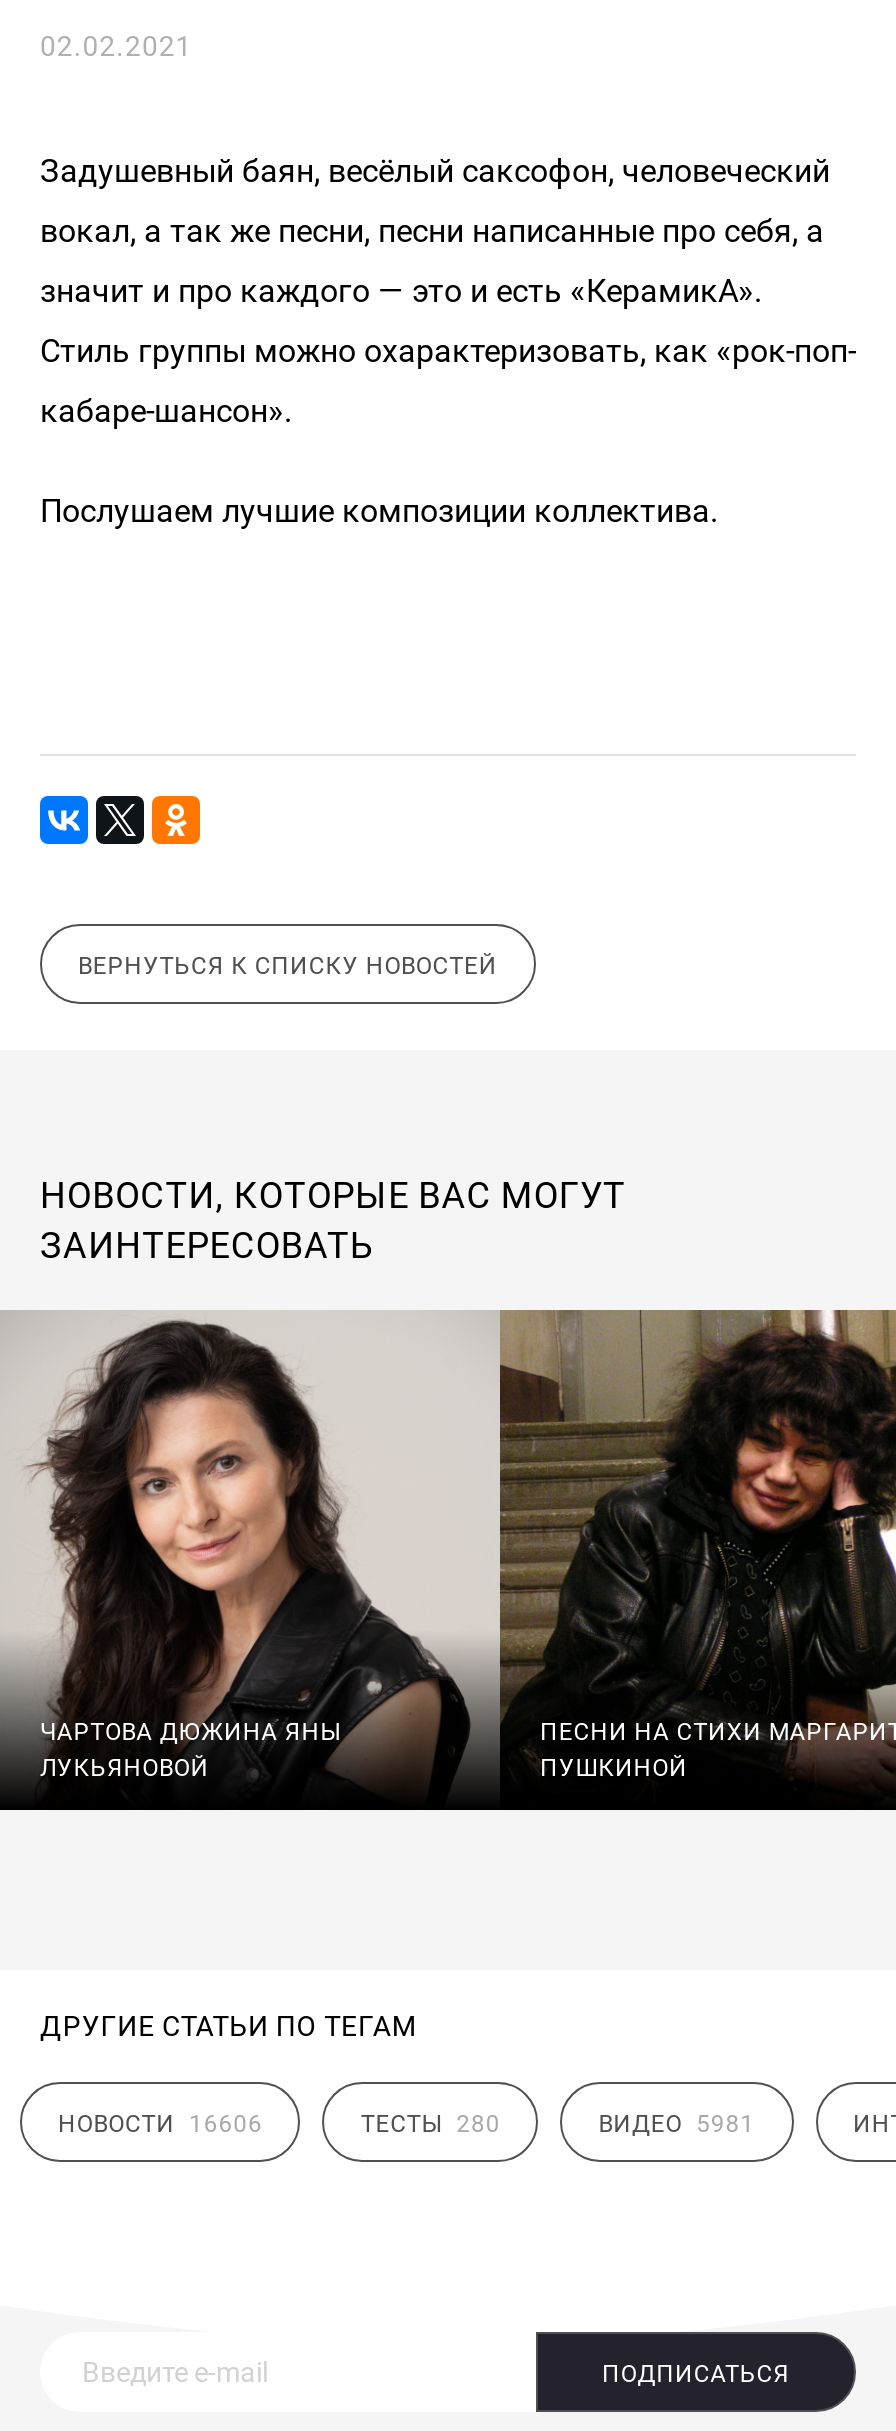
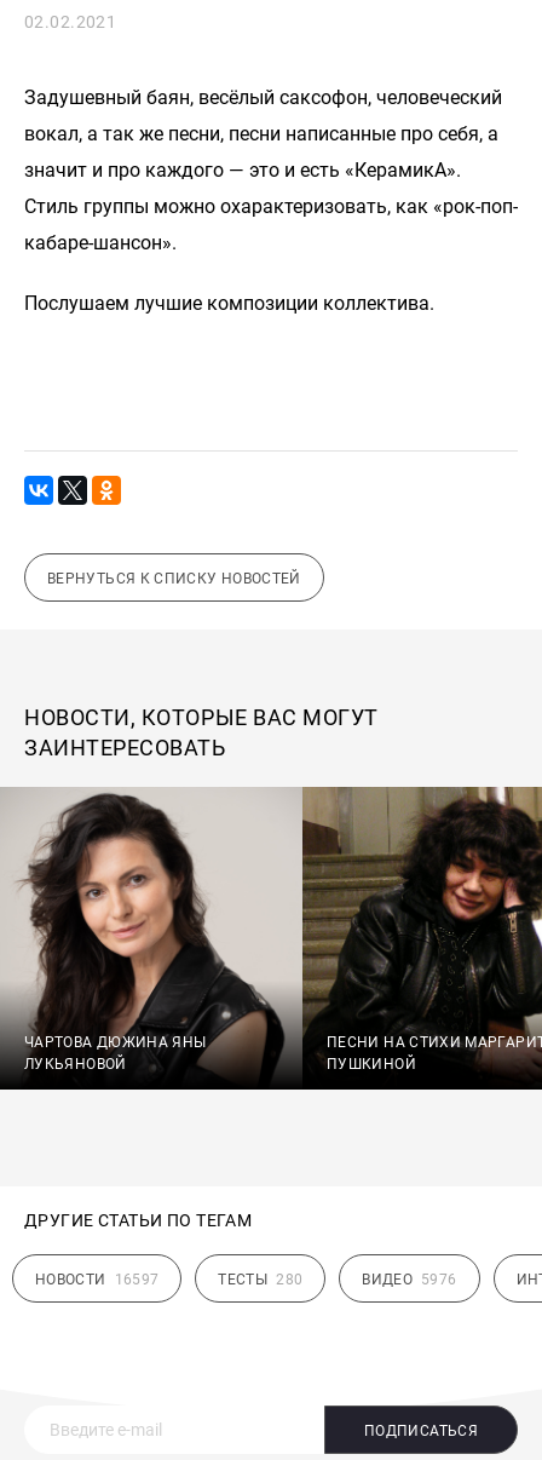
[58,2110,263,2138] НОВОСТИ 16606 -> [35,1271,159,1288] НОВОСТИ 16597
[598,2110,755,2138] ВИДЕО 5981 -> [362,1271,457,1288] ВИДЕО 5976

